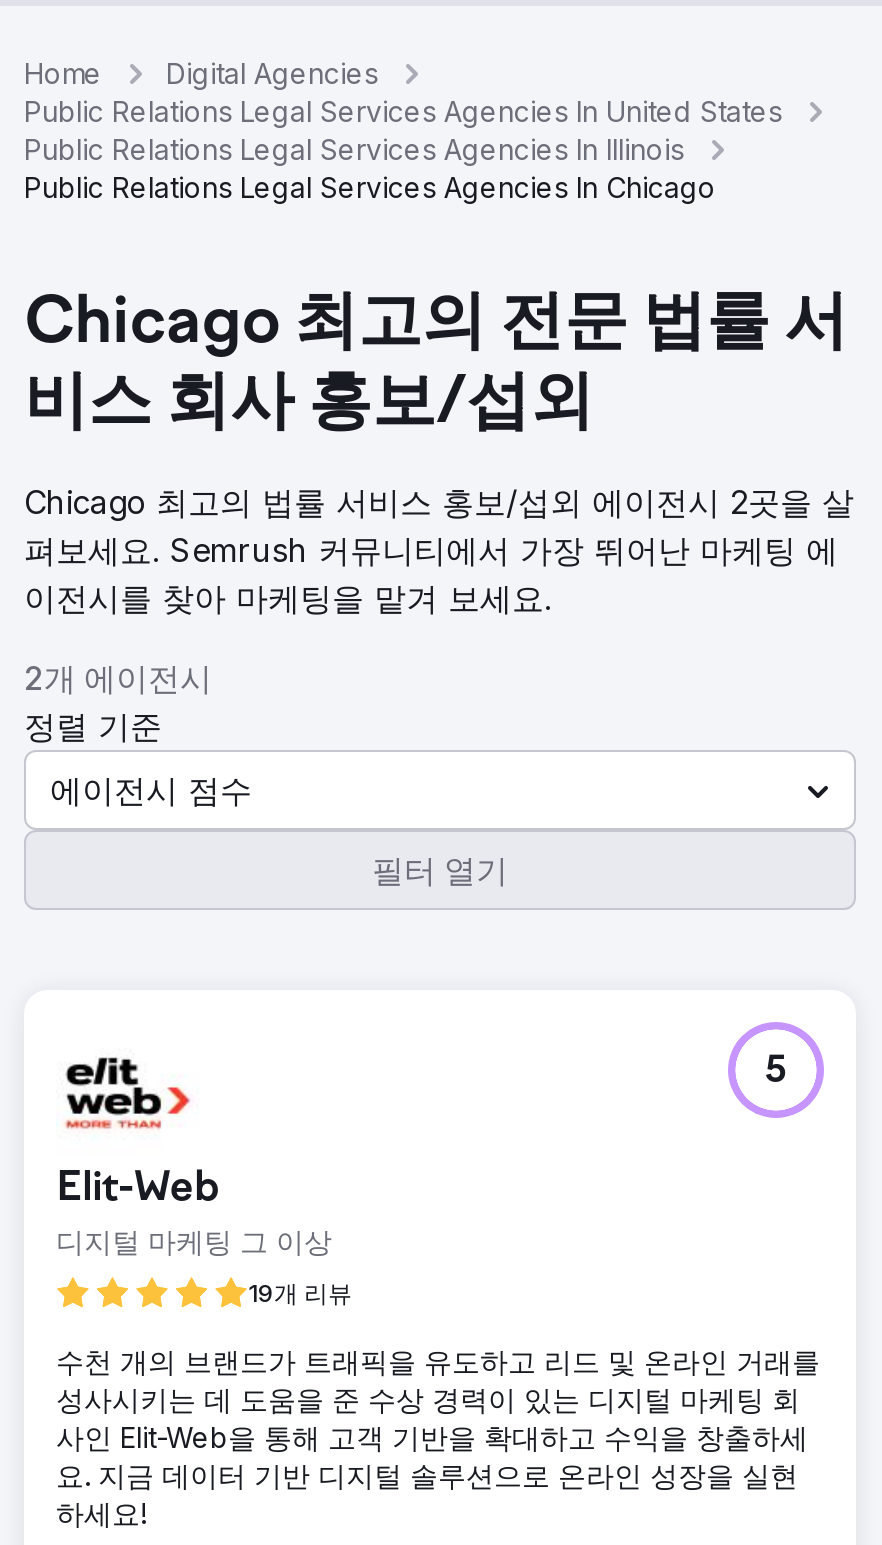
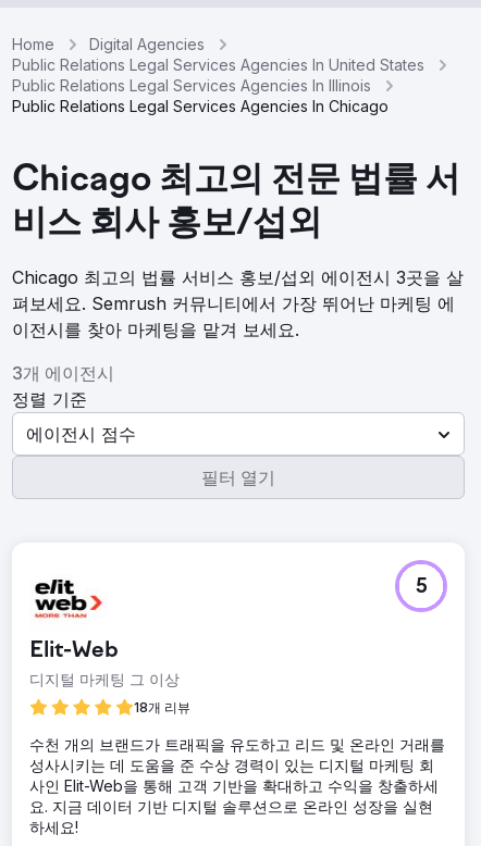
[24,482,854,522] Chicago 최고의 법률 서비스 홍보/섭외 에이전시 2곳을 살 -> [12,266,464,288] Chicago 최고의 법률 서비스 홍보/섭외 에이전시 3곳을 살
[24,658,212,698] 2개 에이전시 -> [12,362,114,384] 3개 에이전시
[248,1278,352,1308] 19개 리뷰 -> [134,699,190,716] 18개 리뷰

